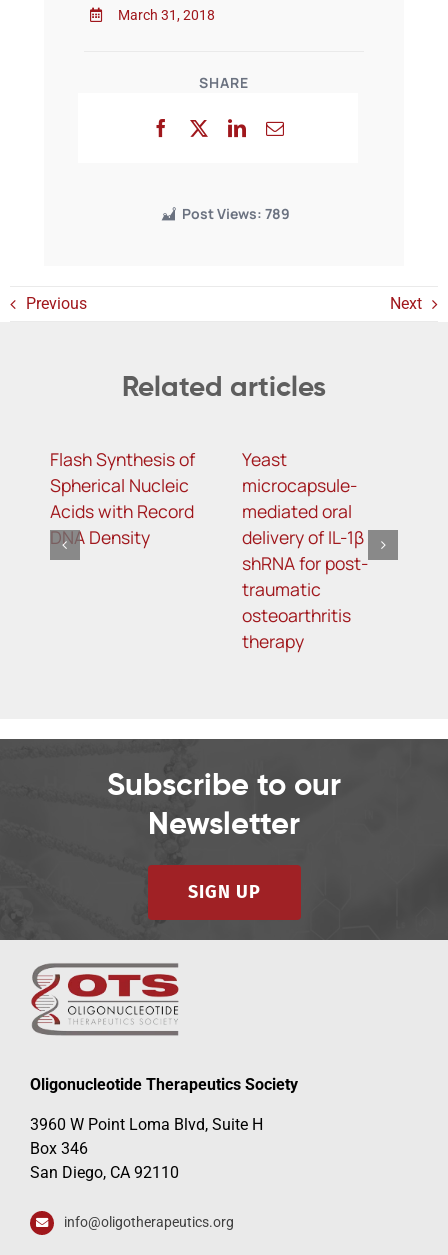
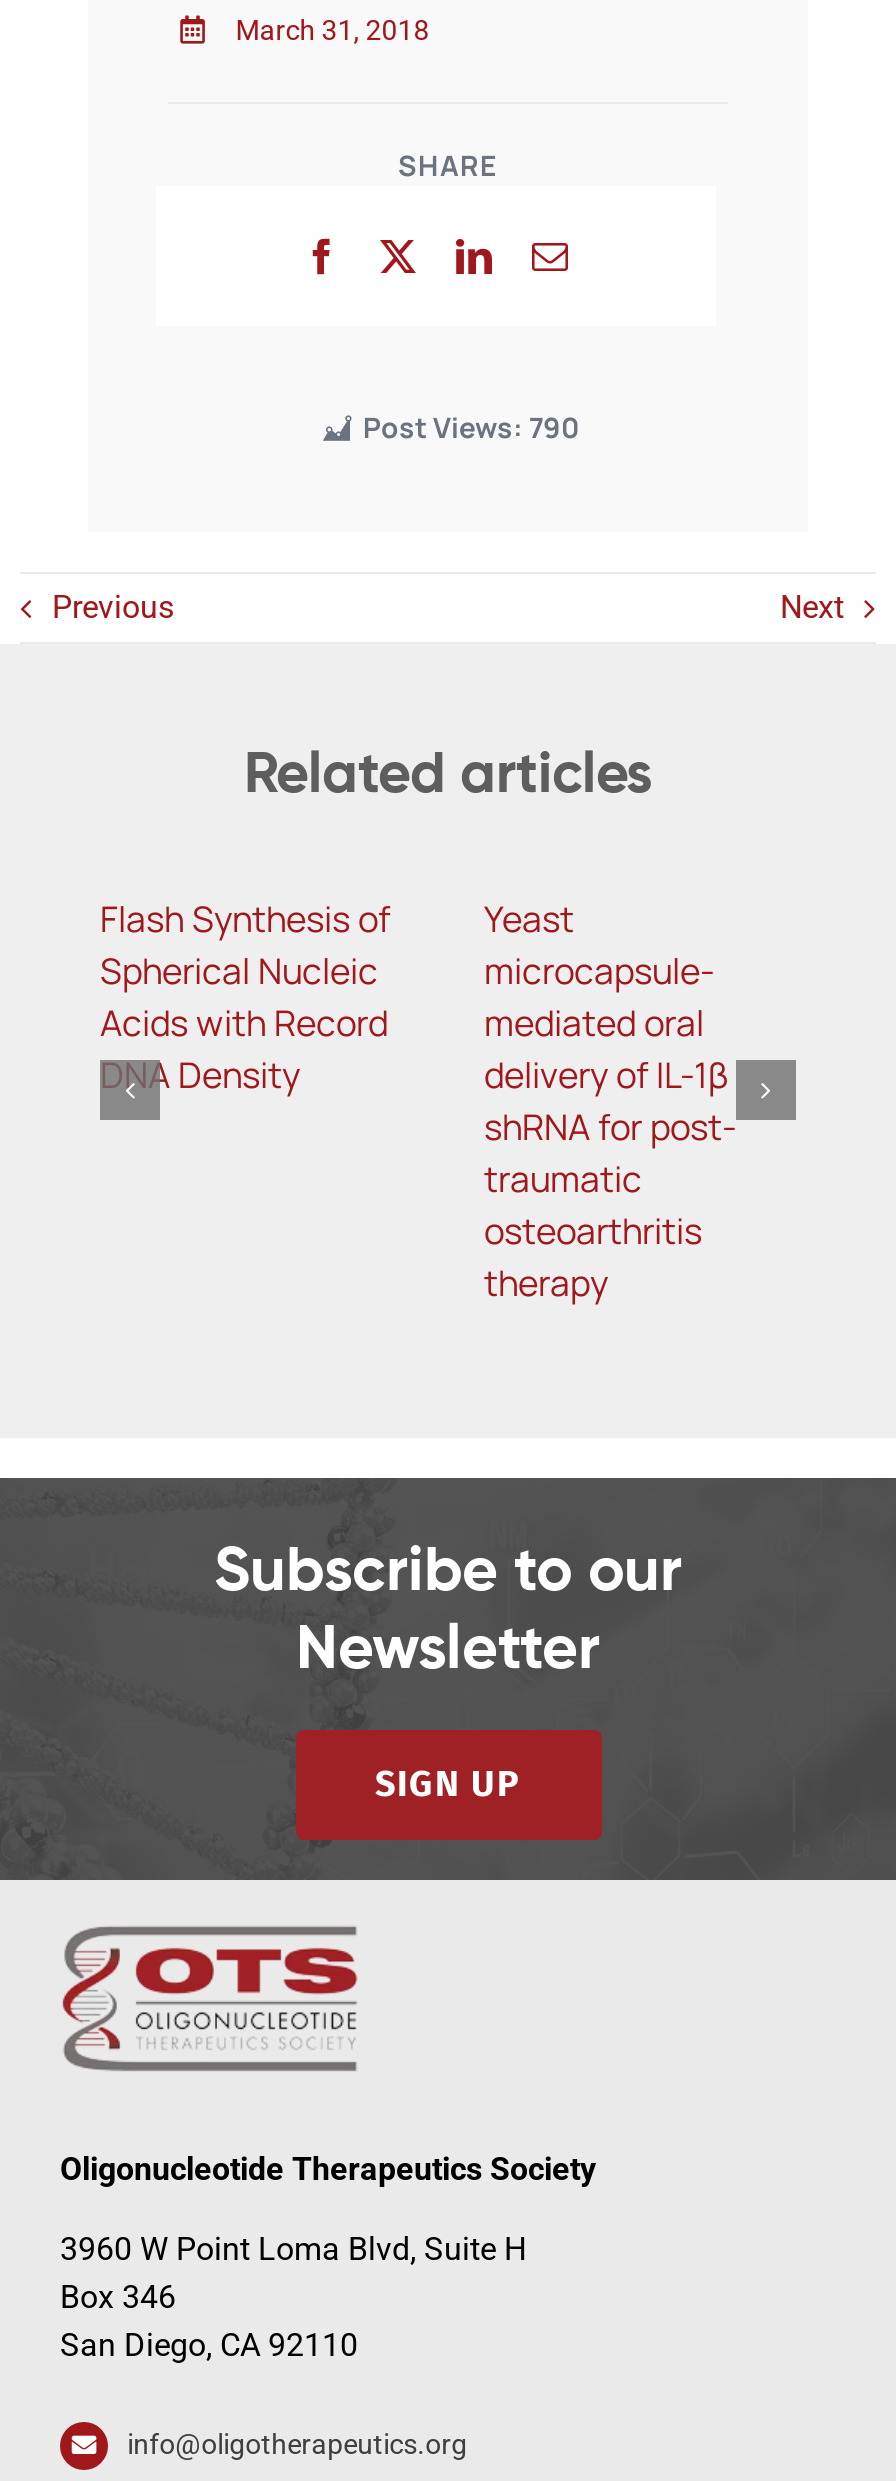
[181,204,289,223] Post Views: 789 -> [363,409,579,447] Post Views: 790

